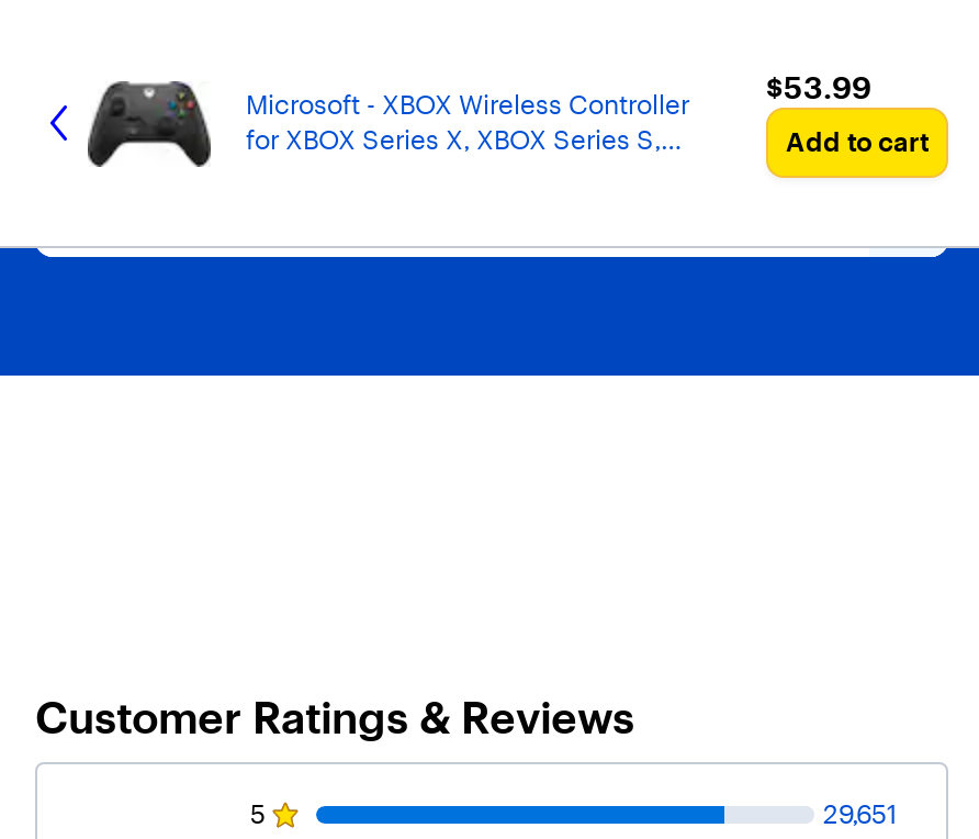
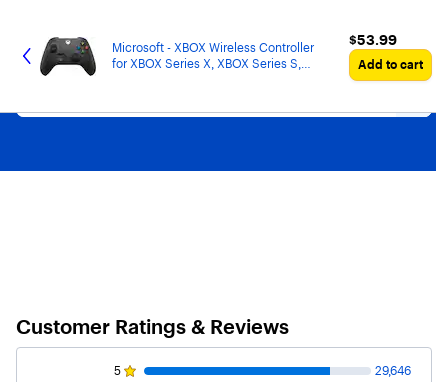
[823,797,898,830] 29,651 -> [375,363,411,378] 29,646

